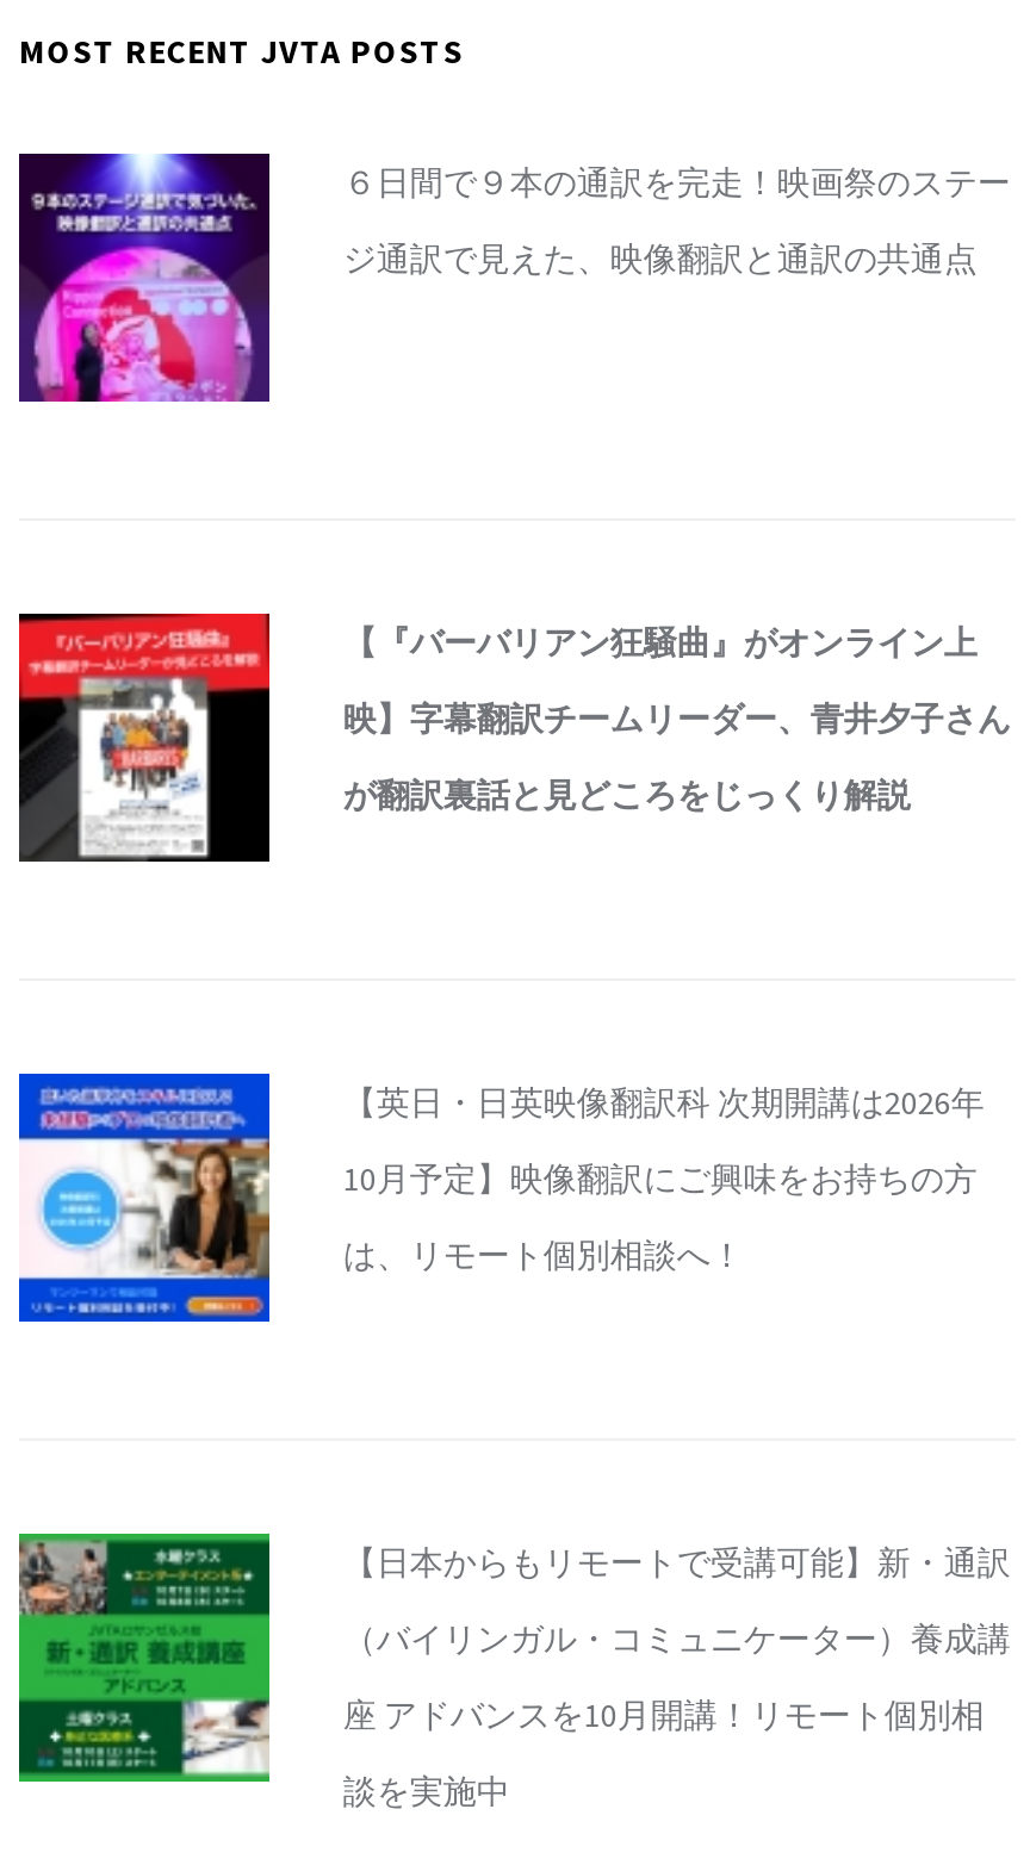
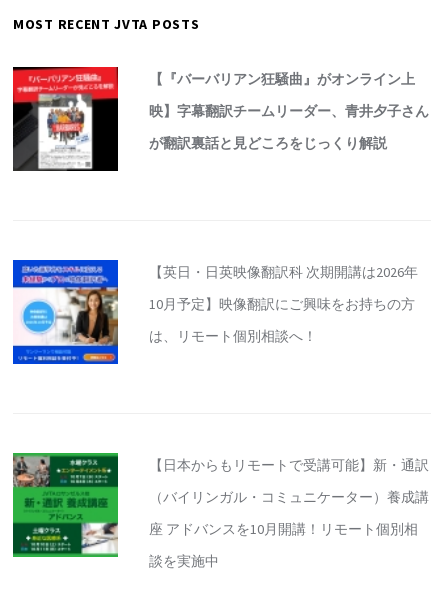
[17,151,1010,404] [image] | ６日間で９本の通訳を完走！映画祭のステー | ジ通訳で見えた、映像翻訳と通訳の共通点 -> none

